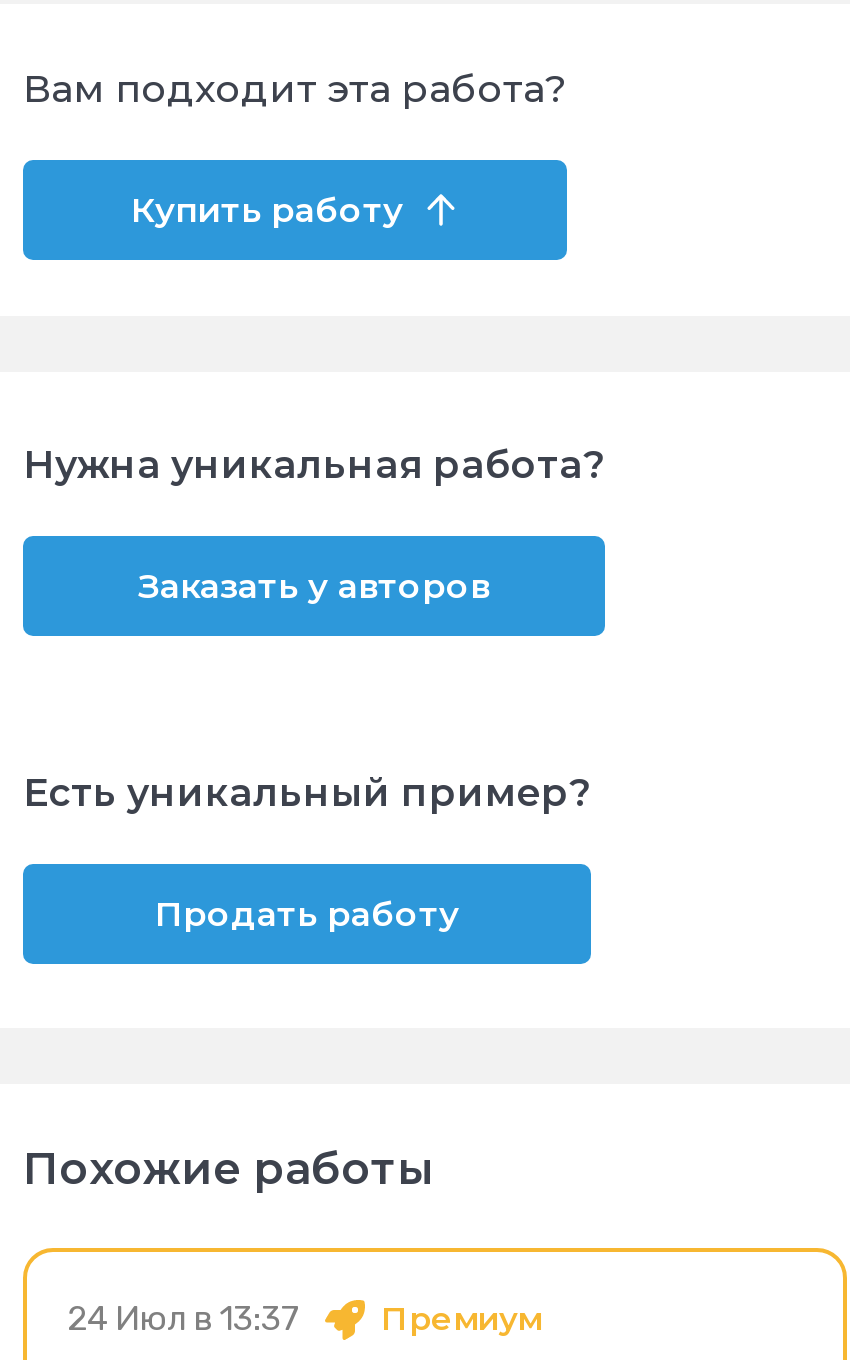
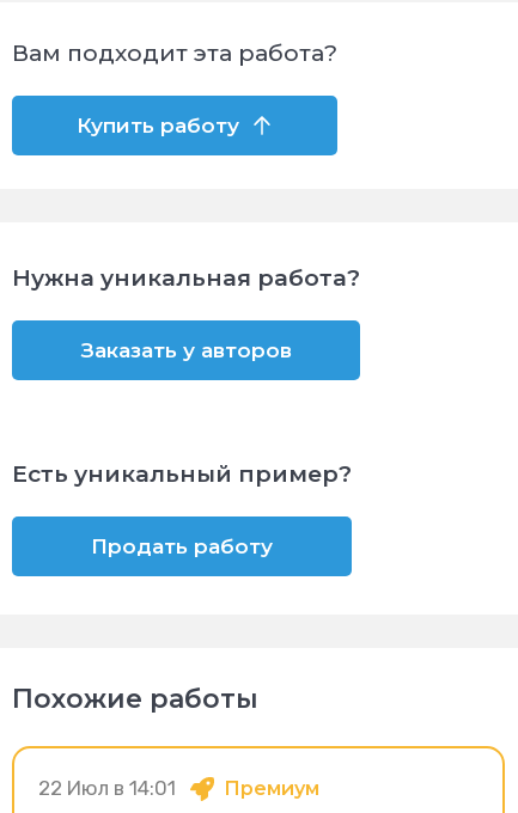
[67,1298,301,1338] 24 Июл в 13:37 -> [38,776,176,800] 22 Июл в 14:01

